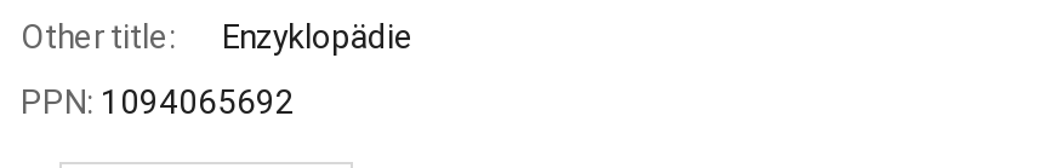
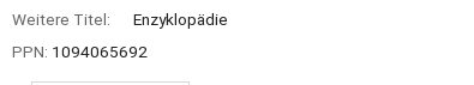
[21,17,183,56] Other title: -> [12,10,114,29] Weitere Titel:

